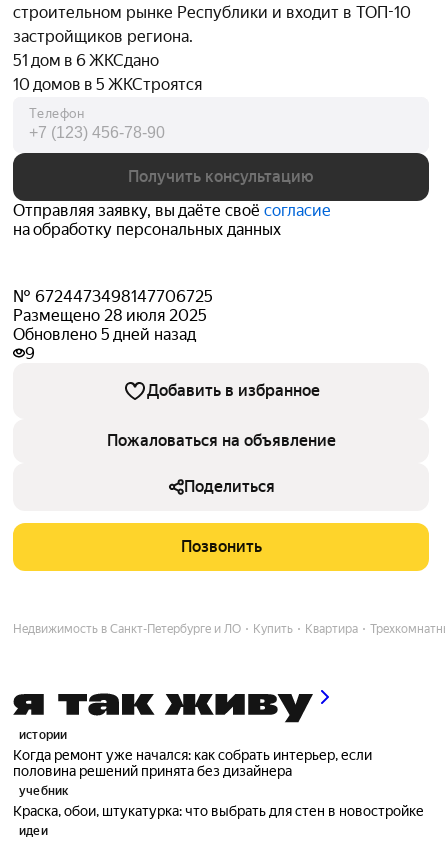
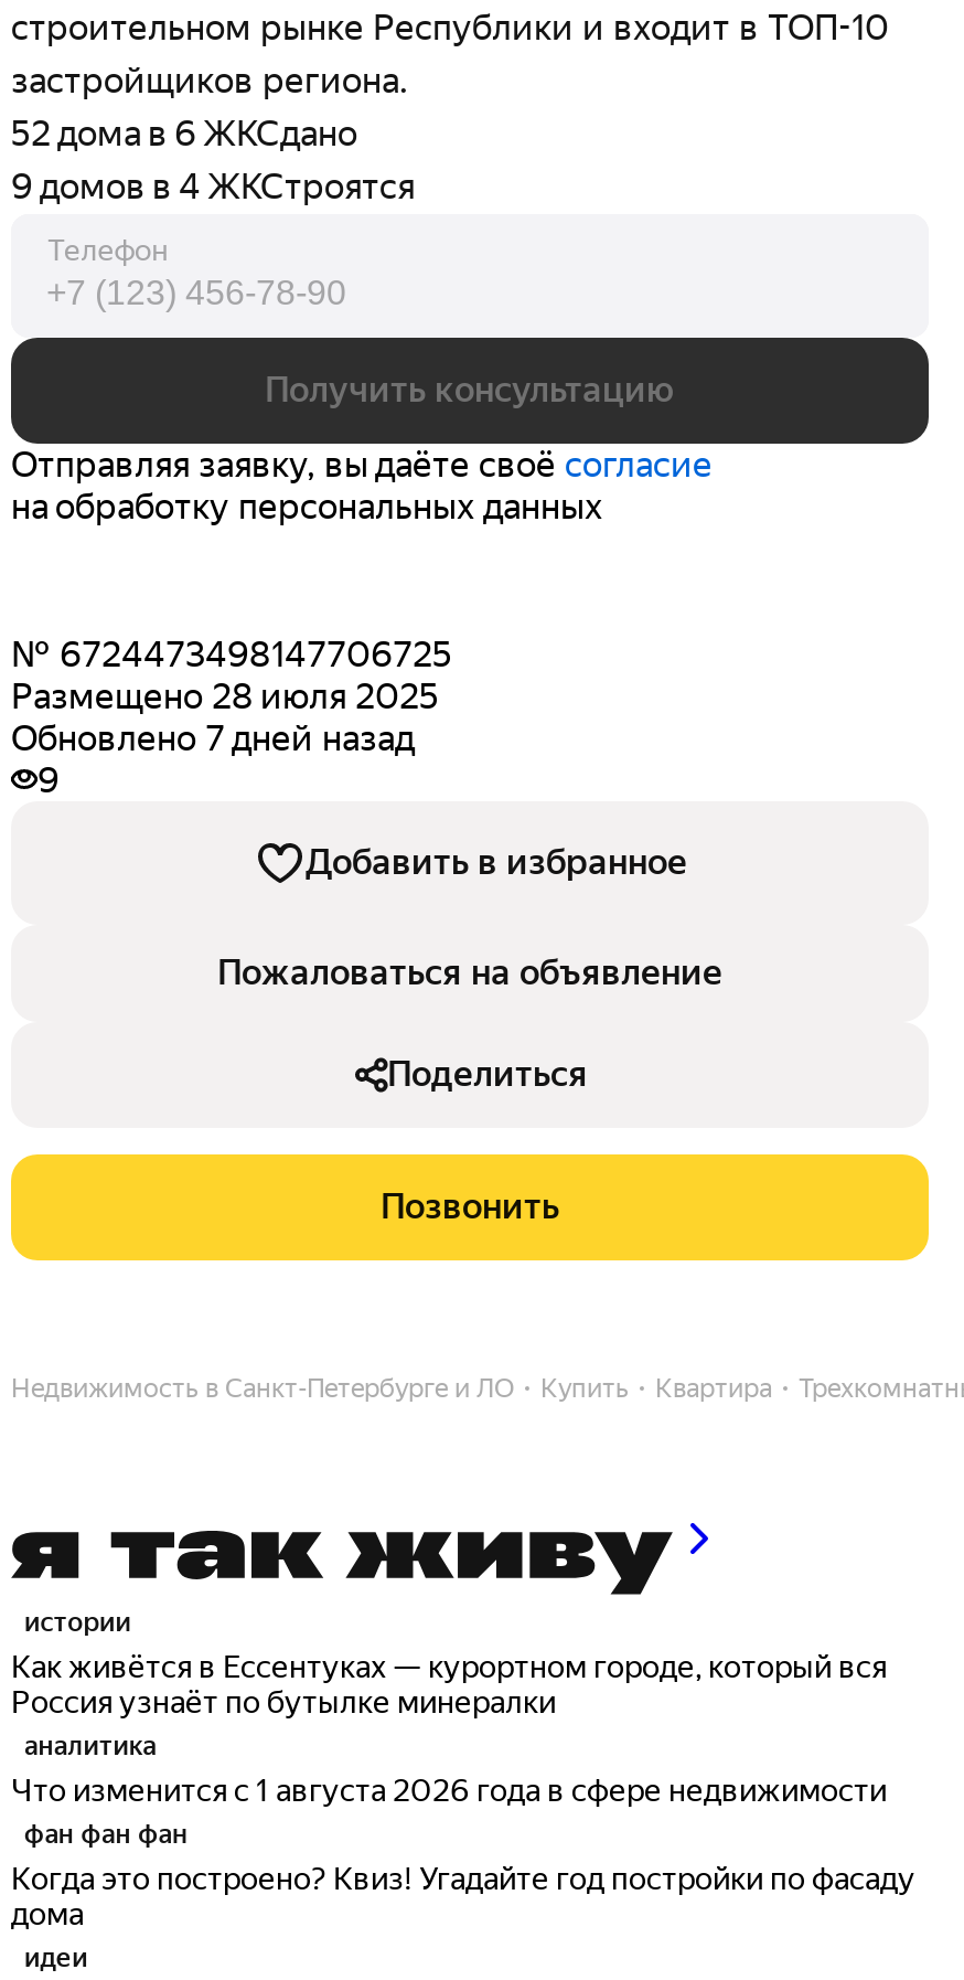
[13,51,159,70] 51 дом в 6 ЖКСдано -> [11,113,357,155] 52 дома в 6 ЖКСдано
[13,75,202,94] 10 домов в 5 ЖКСтроятся -> [11,166,415,208] 9 домов в 4 ЖКСтроятся
[13,325,196,344] Обновлено 5 дней назад -> [11,718,415,760] Обновлено 7 дней назад
[13,747,424,819] Когда ремонт уже начался: как собрать интерьер, если | половина решений принята без дизайнера | учебник | Краска, обои, штукатурка: что выбрать для стен в новостройке -> [11,1649,915,1931] Как живётся в Ессентуках — курортном городе, который вся | Россия узнаёт по бутылке минералки | аналитика | Что изменится с 1 августа 2026 года в сфере недвижимости | фан фан фан | Когда это построено? Квиз! Угадайте год постройки по фасаду | дома

